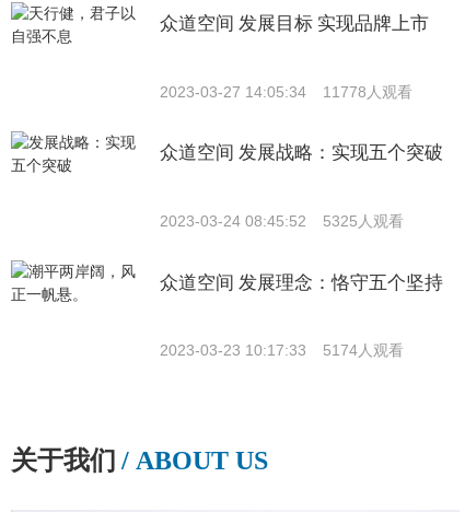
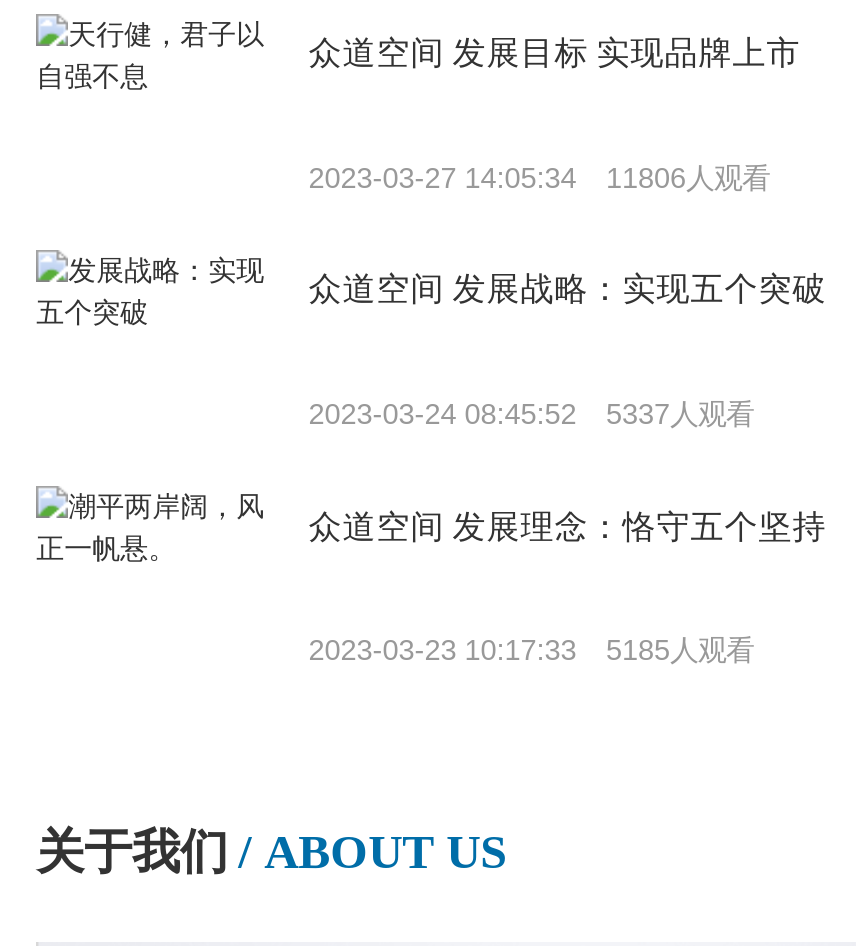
[160,83,412,100] 2023-03-27 14:05:34 11778人观看 -> [309,161,770,193] 2023-03-27 14:05:34 11806人观看
[160,212,404,230] 2023-03-24 08:45:52 5325人观看 -> [309,398,754,430] 2023-03-24 08:45:52 5337人观看
[160,341,404,359] 2023-03-23 10:17:33 5174人观看 -> [309,634,754,666] 2023-03-23 10:17:33 5185人观看

